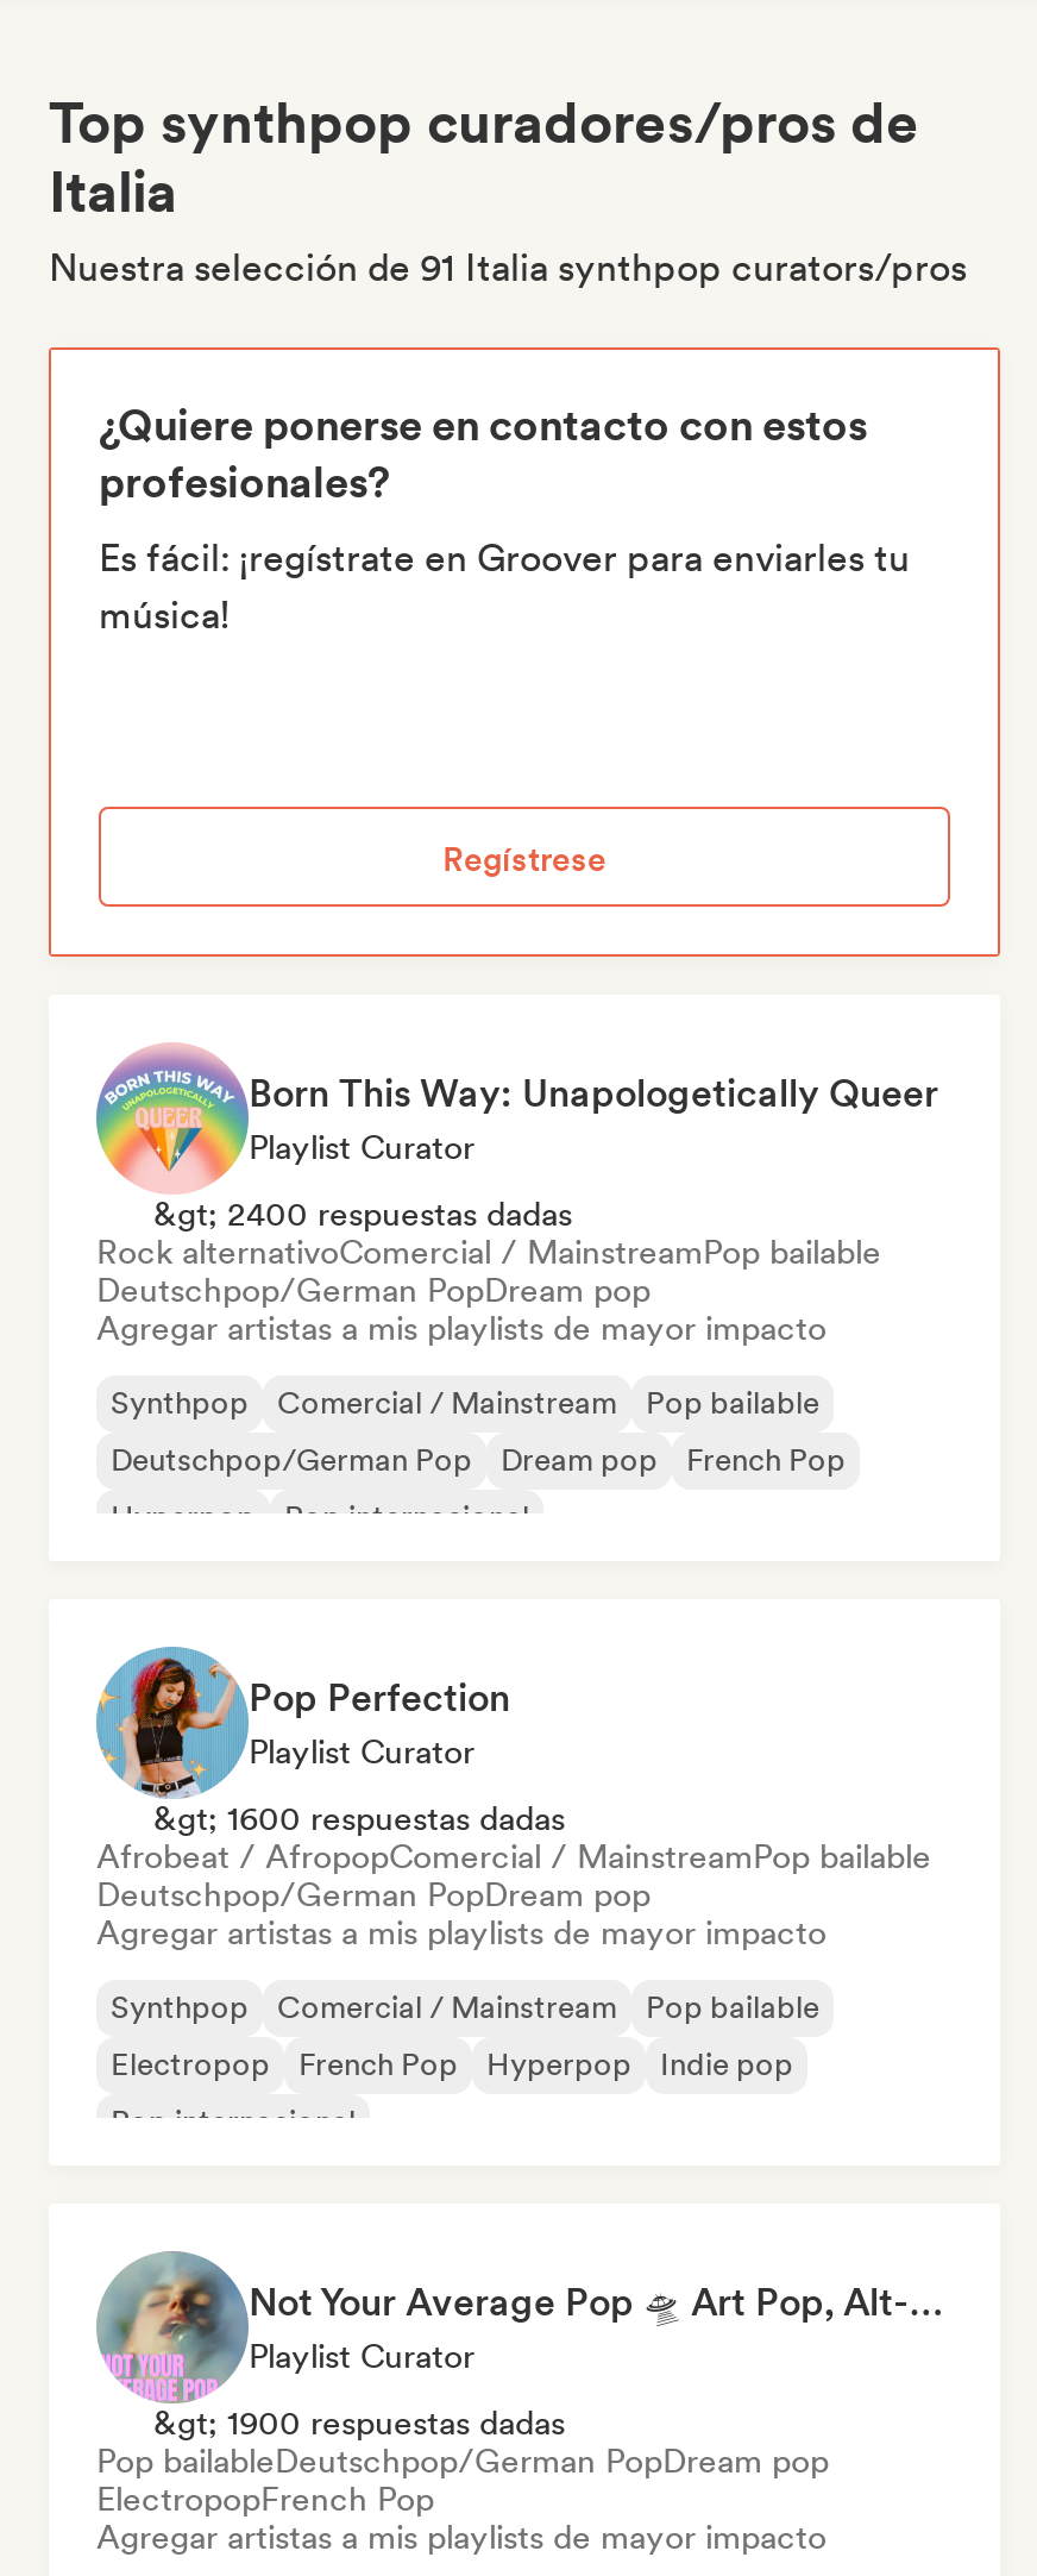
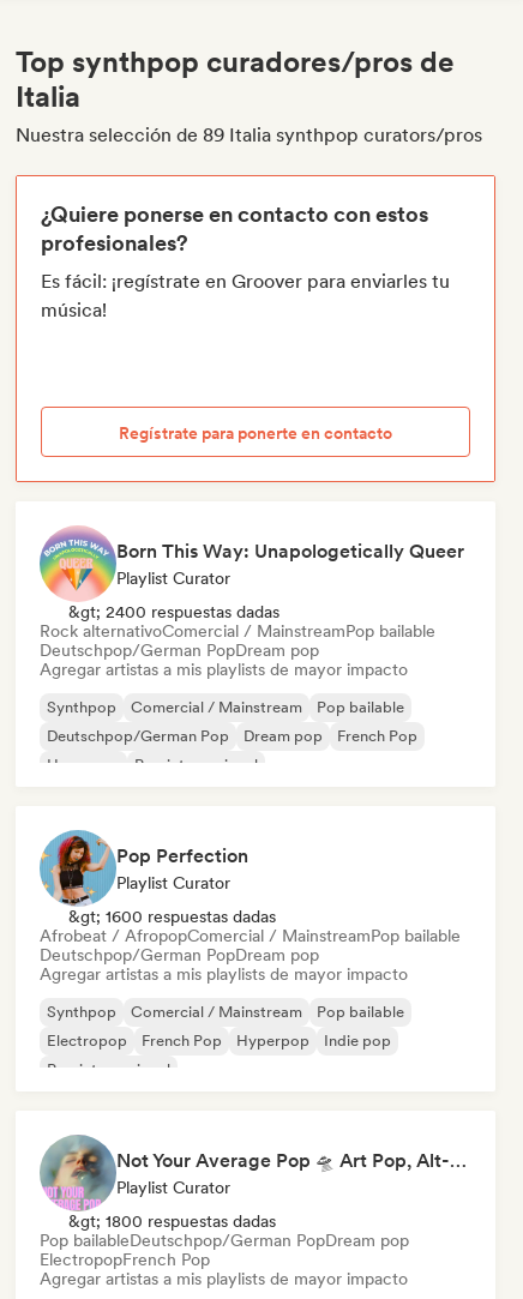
[49,245,967,290] Nuestra selección de 91 Italia synthpop curators/pros -> [16,124,482,146] Nuestra selección de 89 Italia synthpop curators/pros
[442,839,607,877] Regístrese -> [119,423,392,442] Regístrate para ponerte en contacto
[153,2403,565,2442] &gt; 1900 respuestas dadas -> [68,1211,276,1231] &gt; 1800 respuestas dadas

